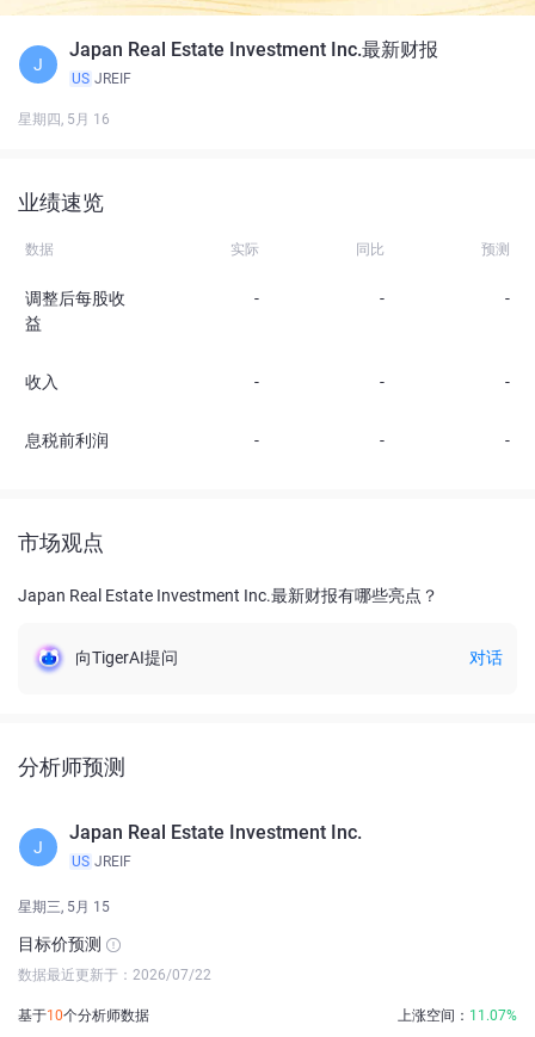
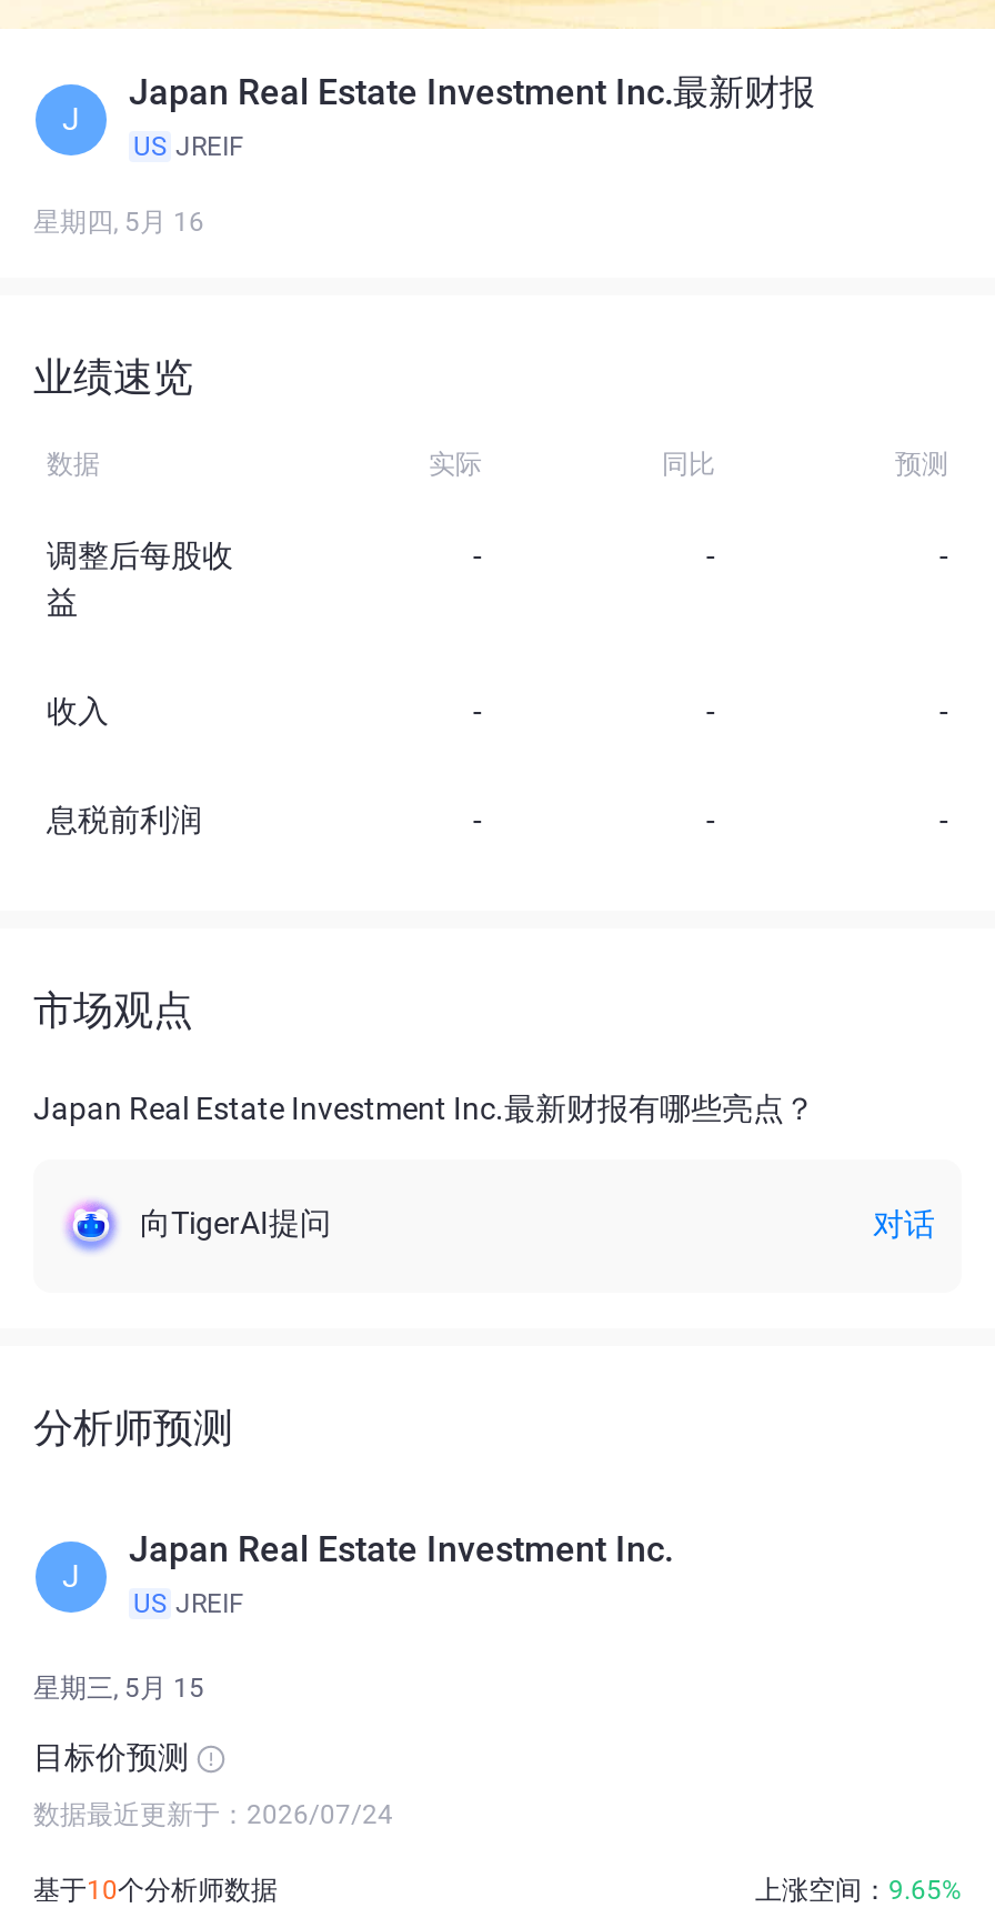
[18,966,211,983] 数据最近更新于：2026/07/22 -> [33,1799,393,1830] 数据最近更新于：2026/07/24
[398,1007,517,1024] 上涨空间：11.07% -> [755,1874,962,1906] 上涨空间：9.65%

